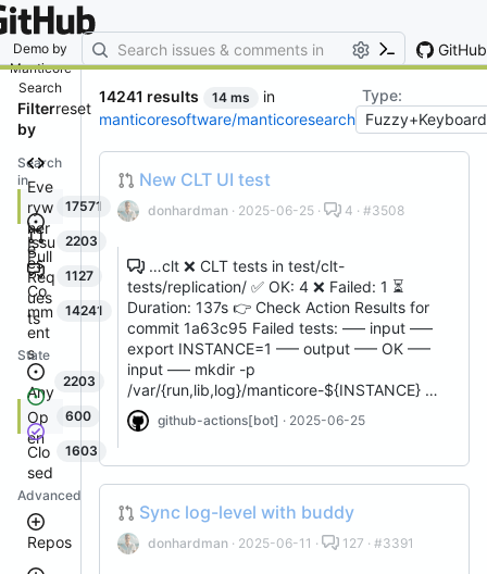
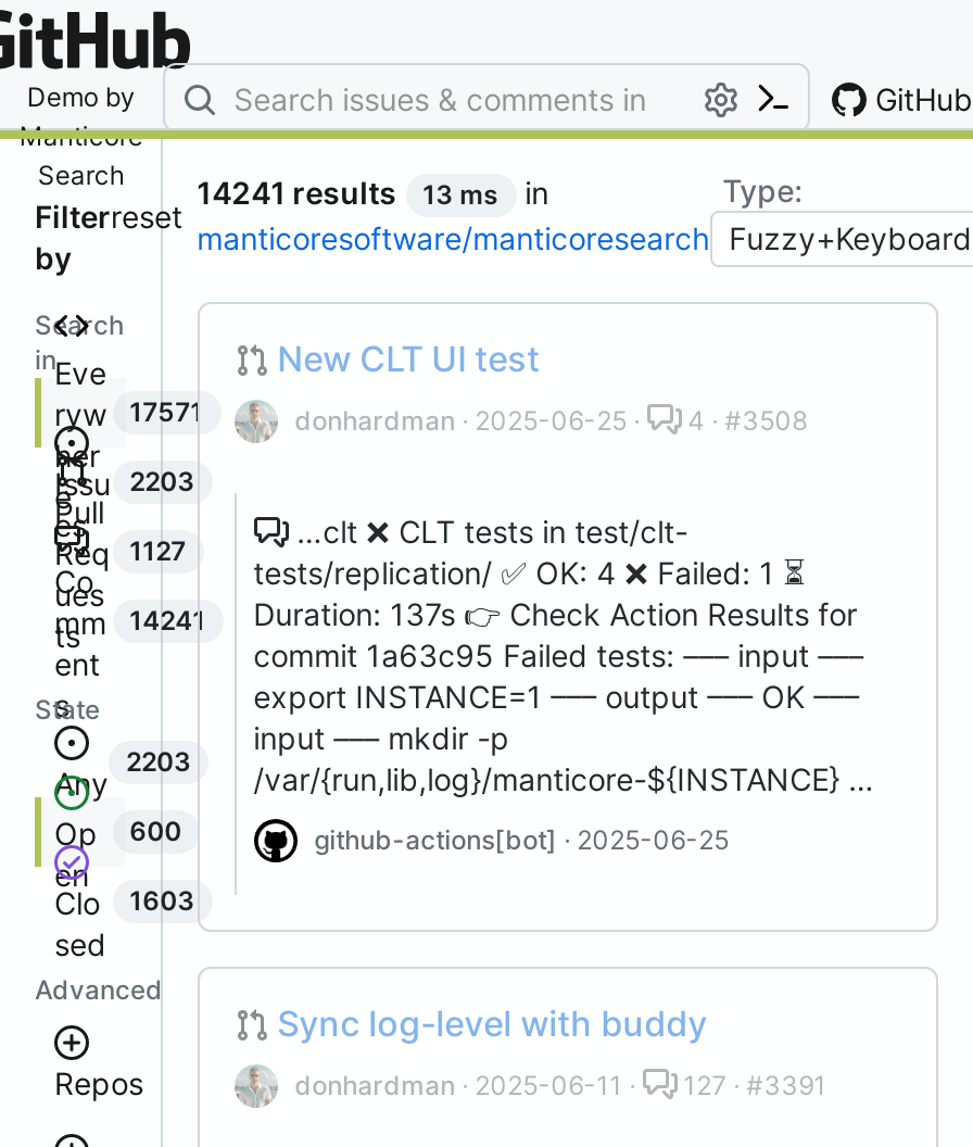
[99,87,275,106] 14241 results 14 ms in -> [197,174,549,211] 14241 results 13 ms in

